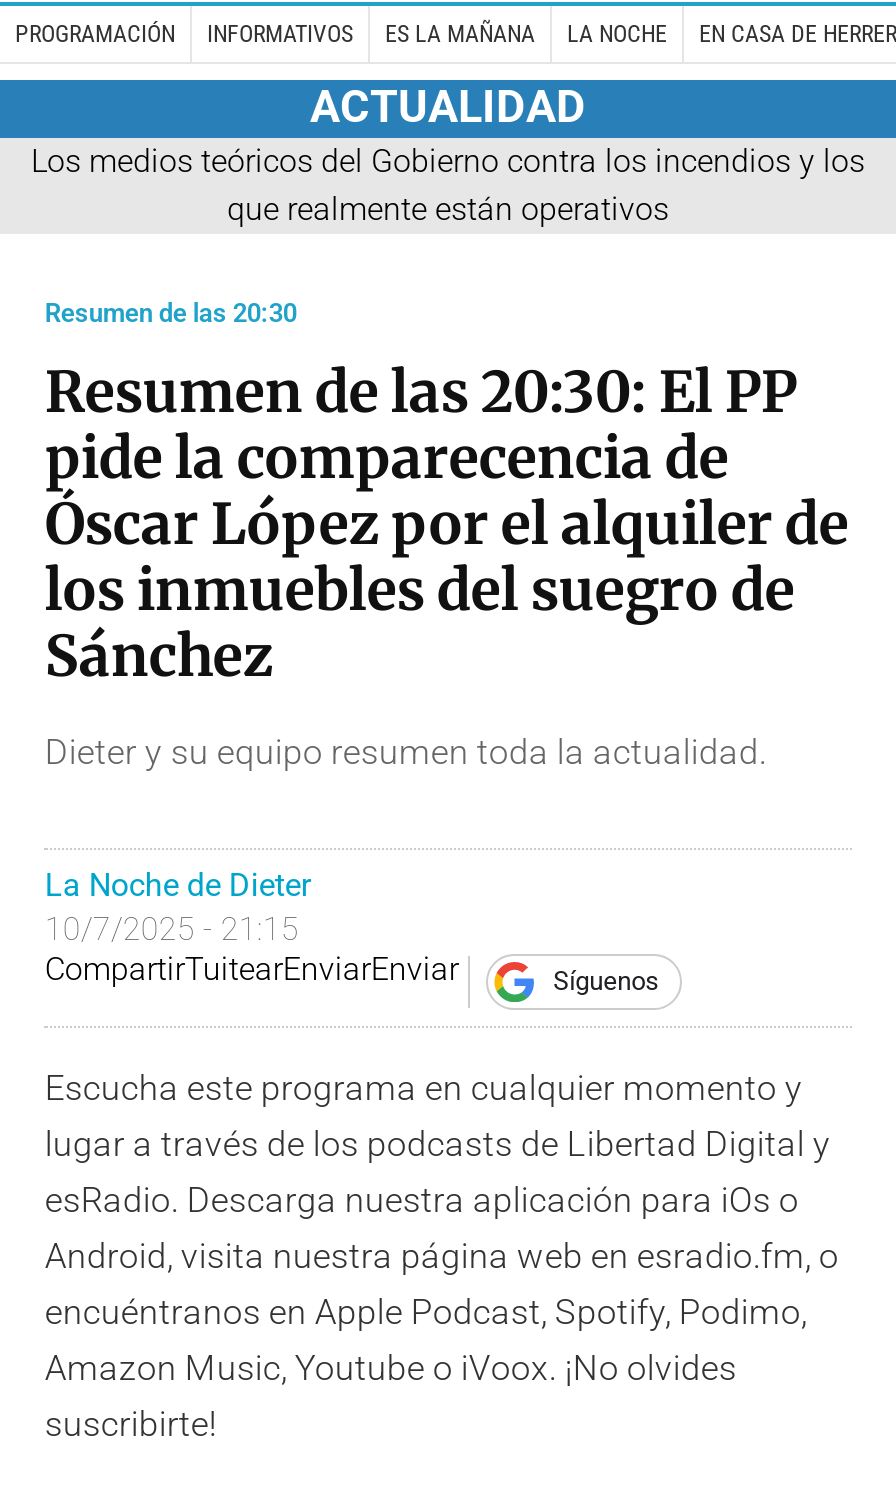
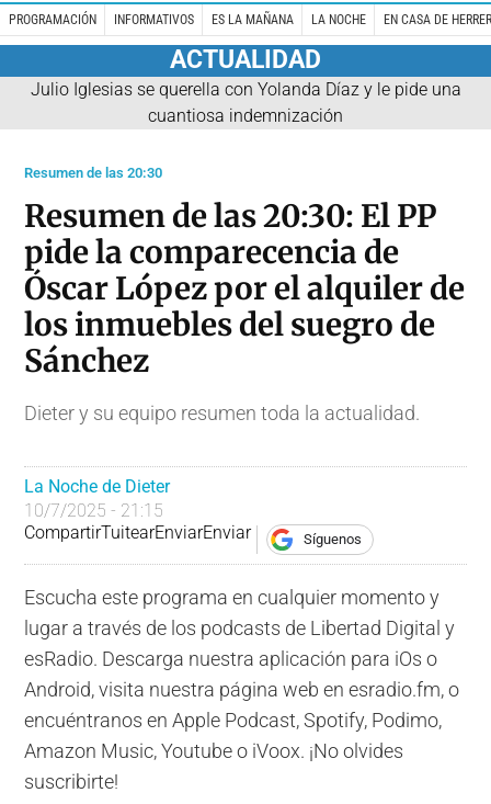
[31,141,865,227] Los medios teóricos del Gobierno contra los incendios y los | que realmente están operativos -> [30,79,461,126] Julio Iglesias se querella con Yolanda Díaz y le pide una | cuantiosa indemnización

